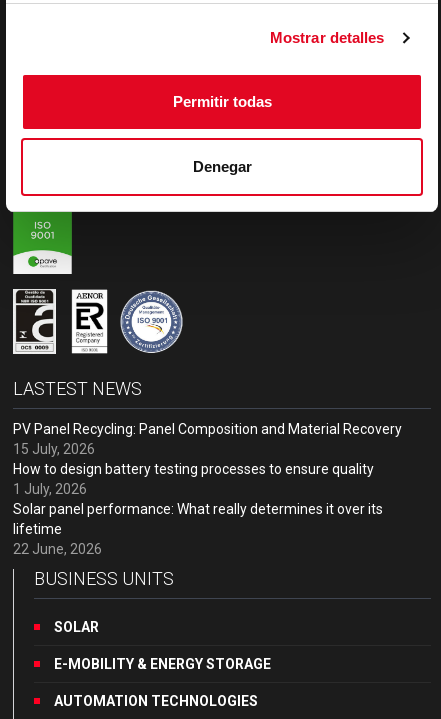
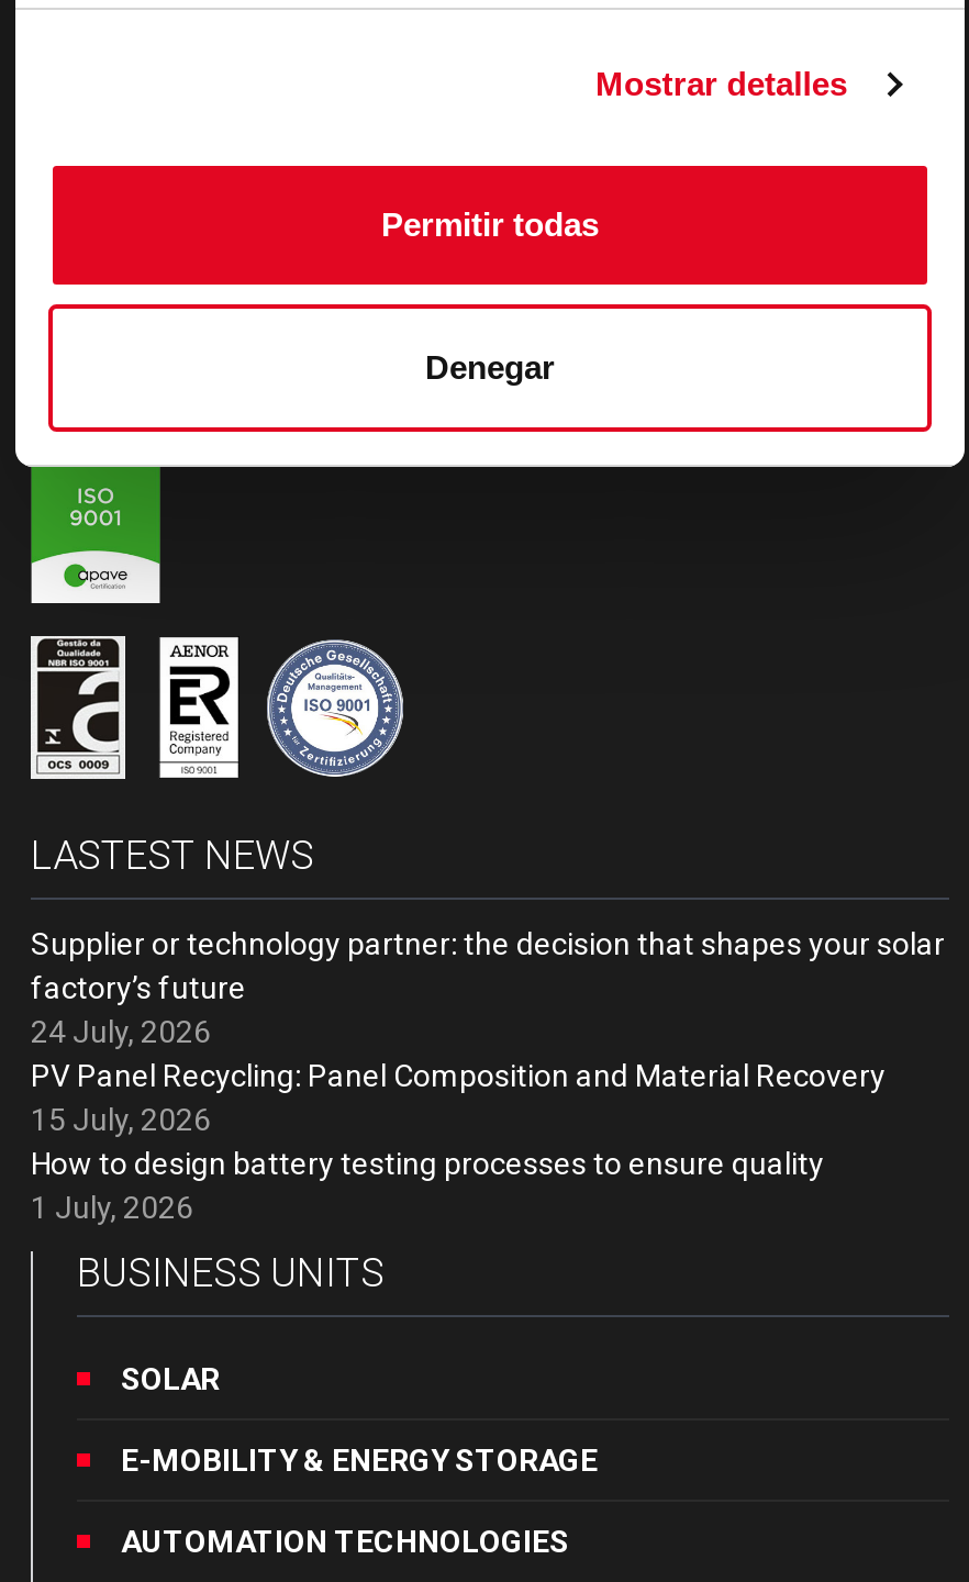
none -> [31,927,945,1050] Supplier or technology partner: the decision that shapes your solar | factory’s future | 24 July, 2026
moved [13,421,402,497] -> [31,1058,886,1225]: PV Panel Recycling: Panel Composition and Material Recovery | 15 July, 2026 | How to design battery testing processes to ensure quality | 1 July, 2026
[13,501,383,557] Solar panel performance: What really determines it over its | lifetime | 22 June, 2026 -> none

